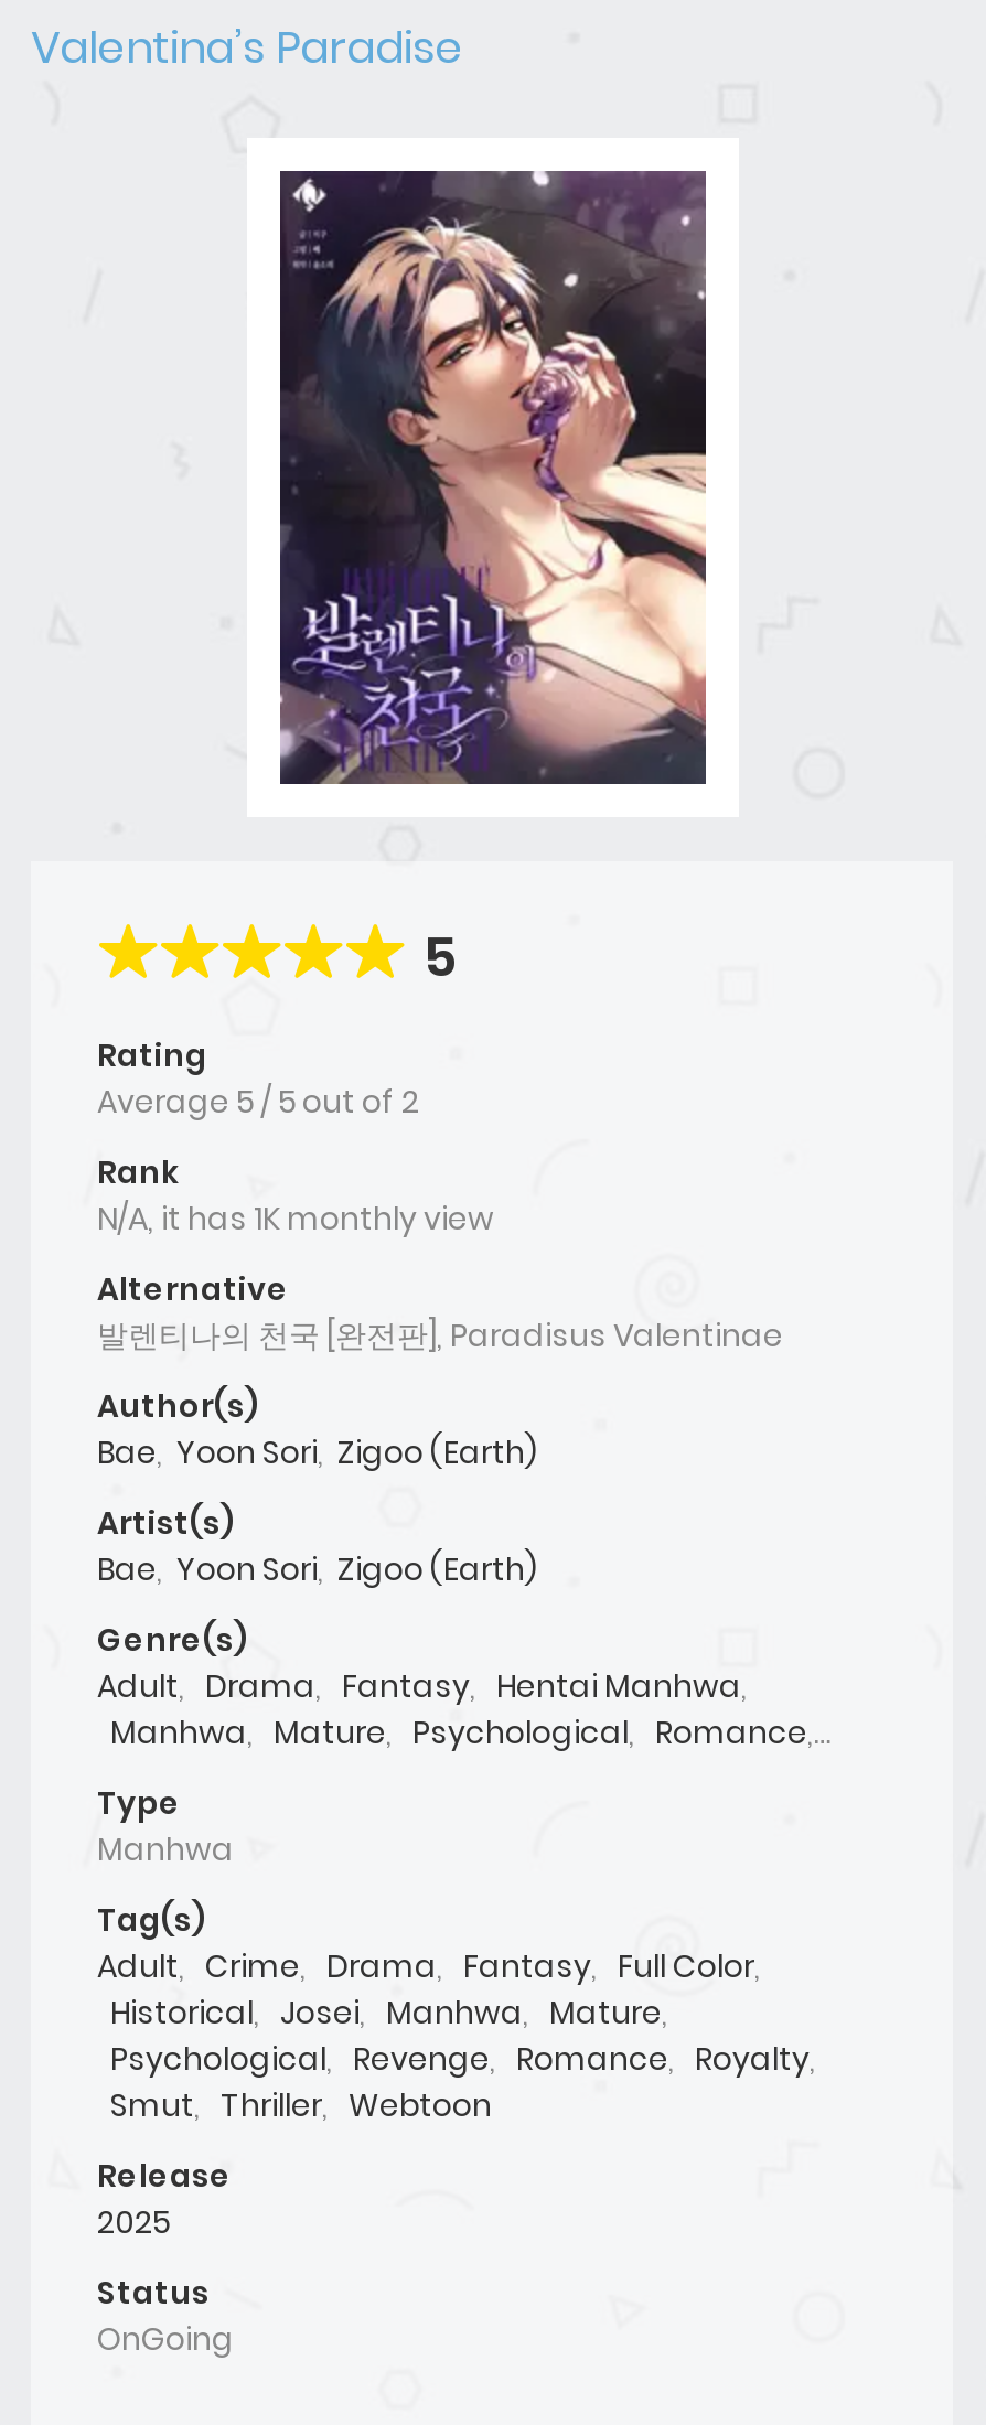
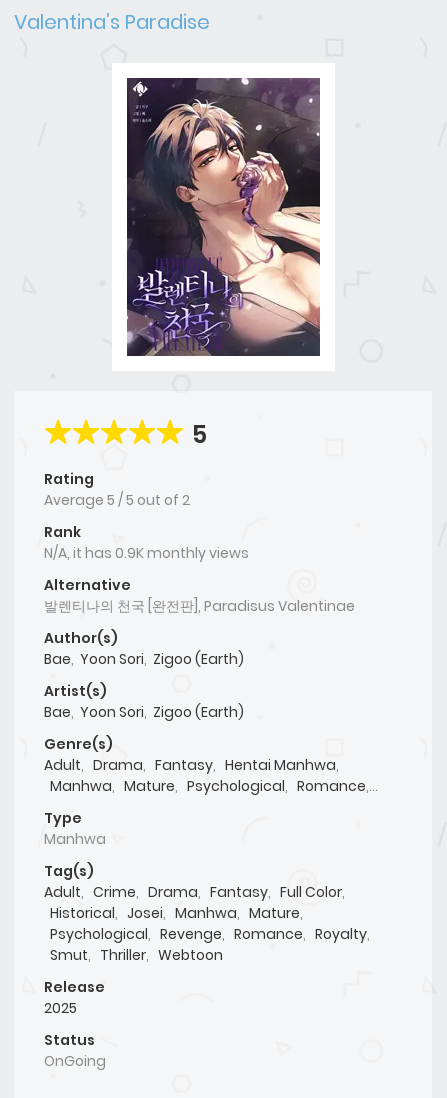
[97,1196,494,1240] N/A, it has 1K monthly view -> [44,543,249,563] N/A, it has 0.9K monthly views

